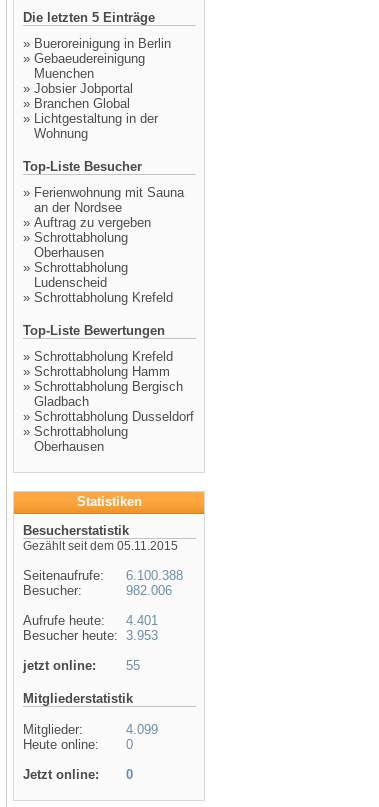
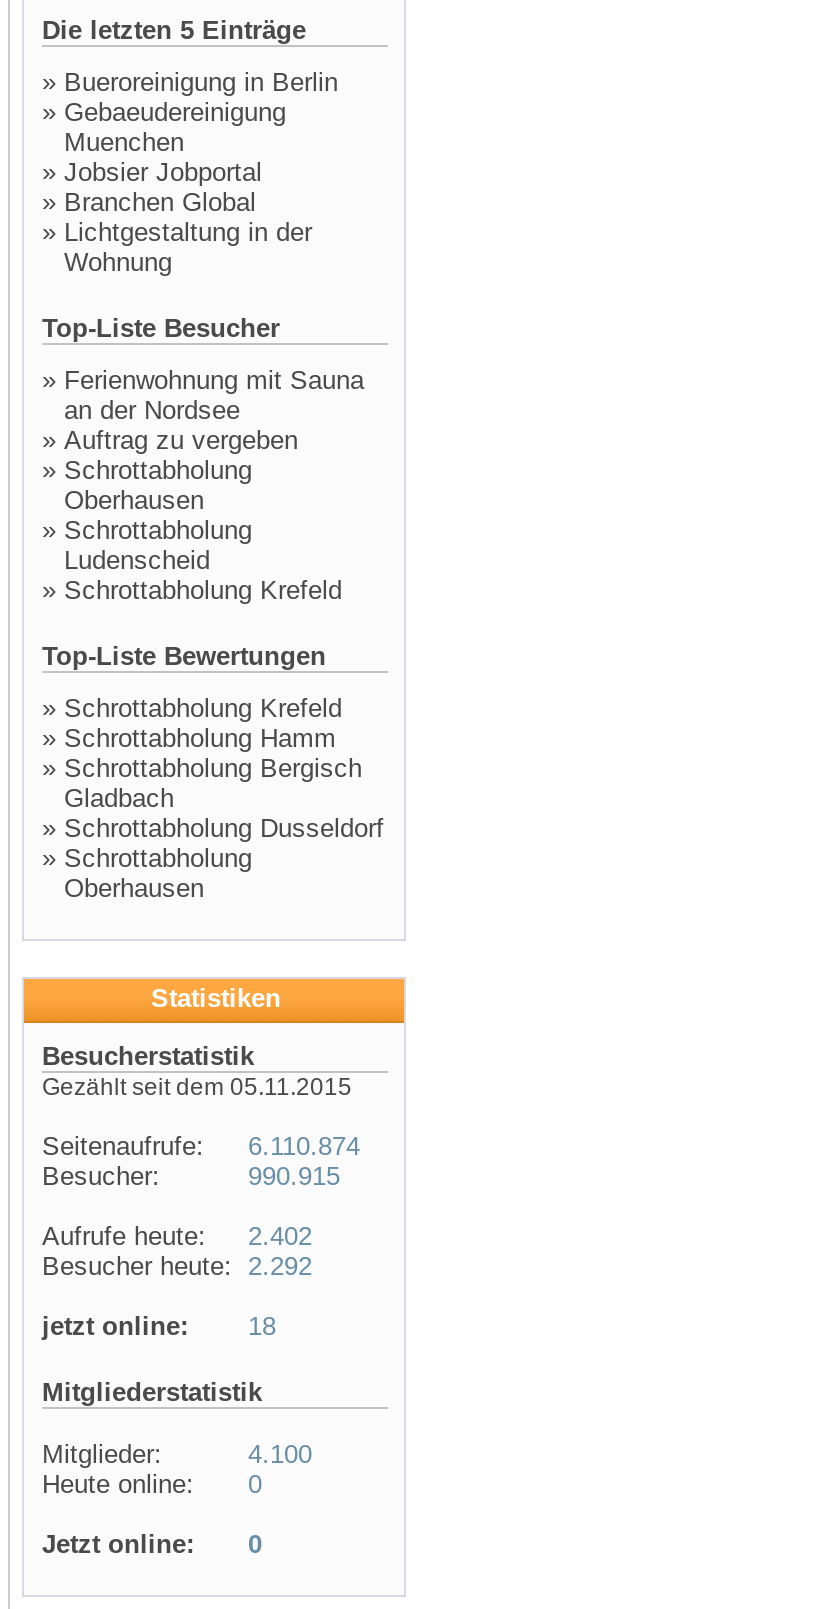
[23,568,183,583] Seitenaufrufe: 6.100.388 -> [42,1131,360,1161] Seitenaufrufe: 6.110.874
[126,583,172,598] 982.006 -> [248,1161,340,1191] 990.915
[23,613,158,628] Aufrufe heute: 4.401 -> [42,1221,312,1251] Aufrufe heute: 2.402
[23,628,158,643] Besucher heute: 3.953 -> [42,1251,312,1281] Besucher heute: 2.292
[23,658,140,673] jetzt online: 55 -> [42,1311,276,1341] jetzt online: 18
[126,722,158,737] 4.099 -> [248,1439,312,1469] 4.100

